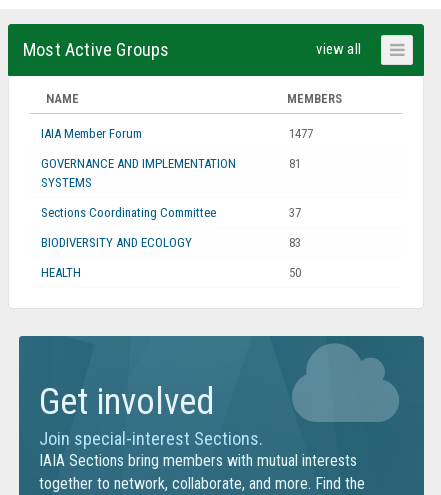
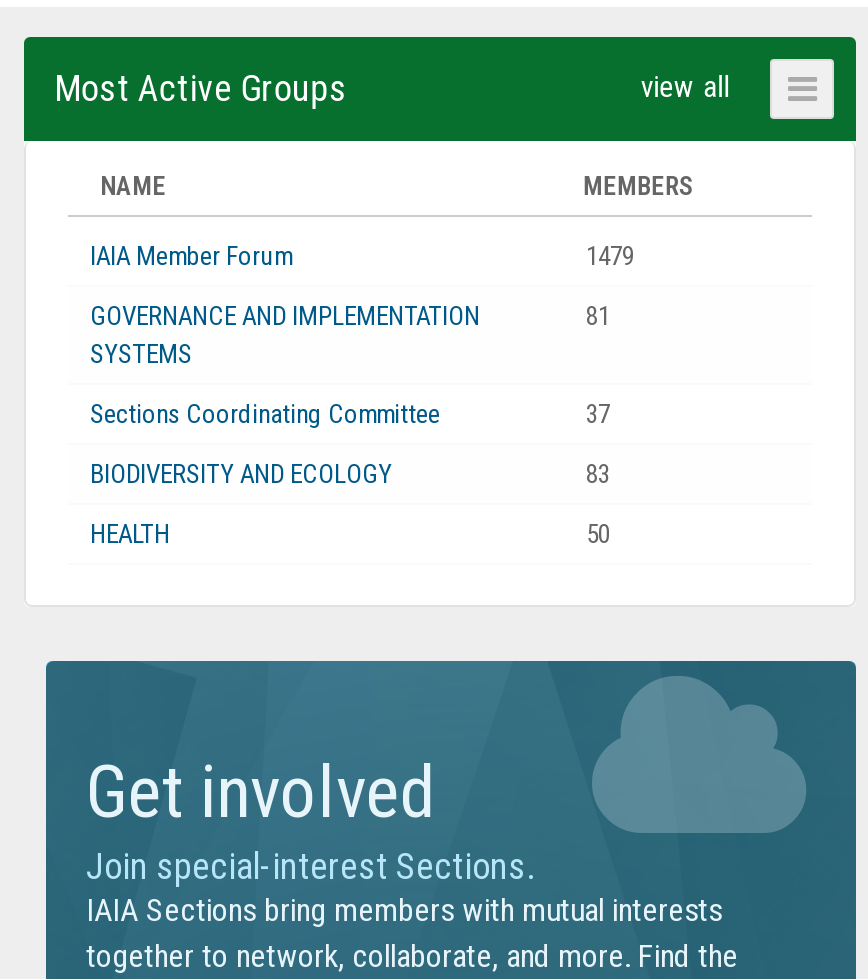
[289,125,313,140] 1477 -> [586,240,634,270] 1479

